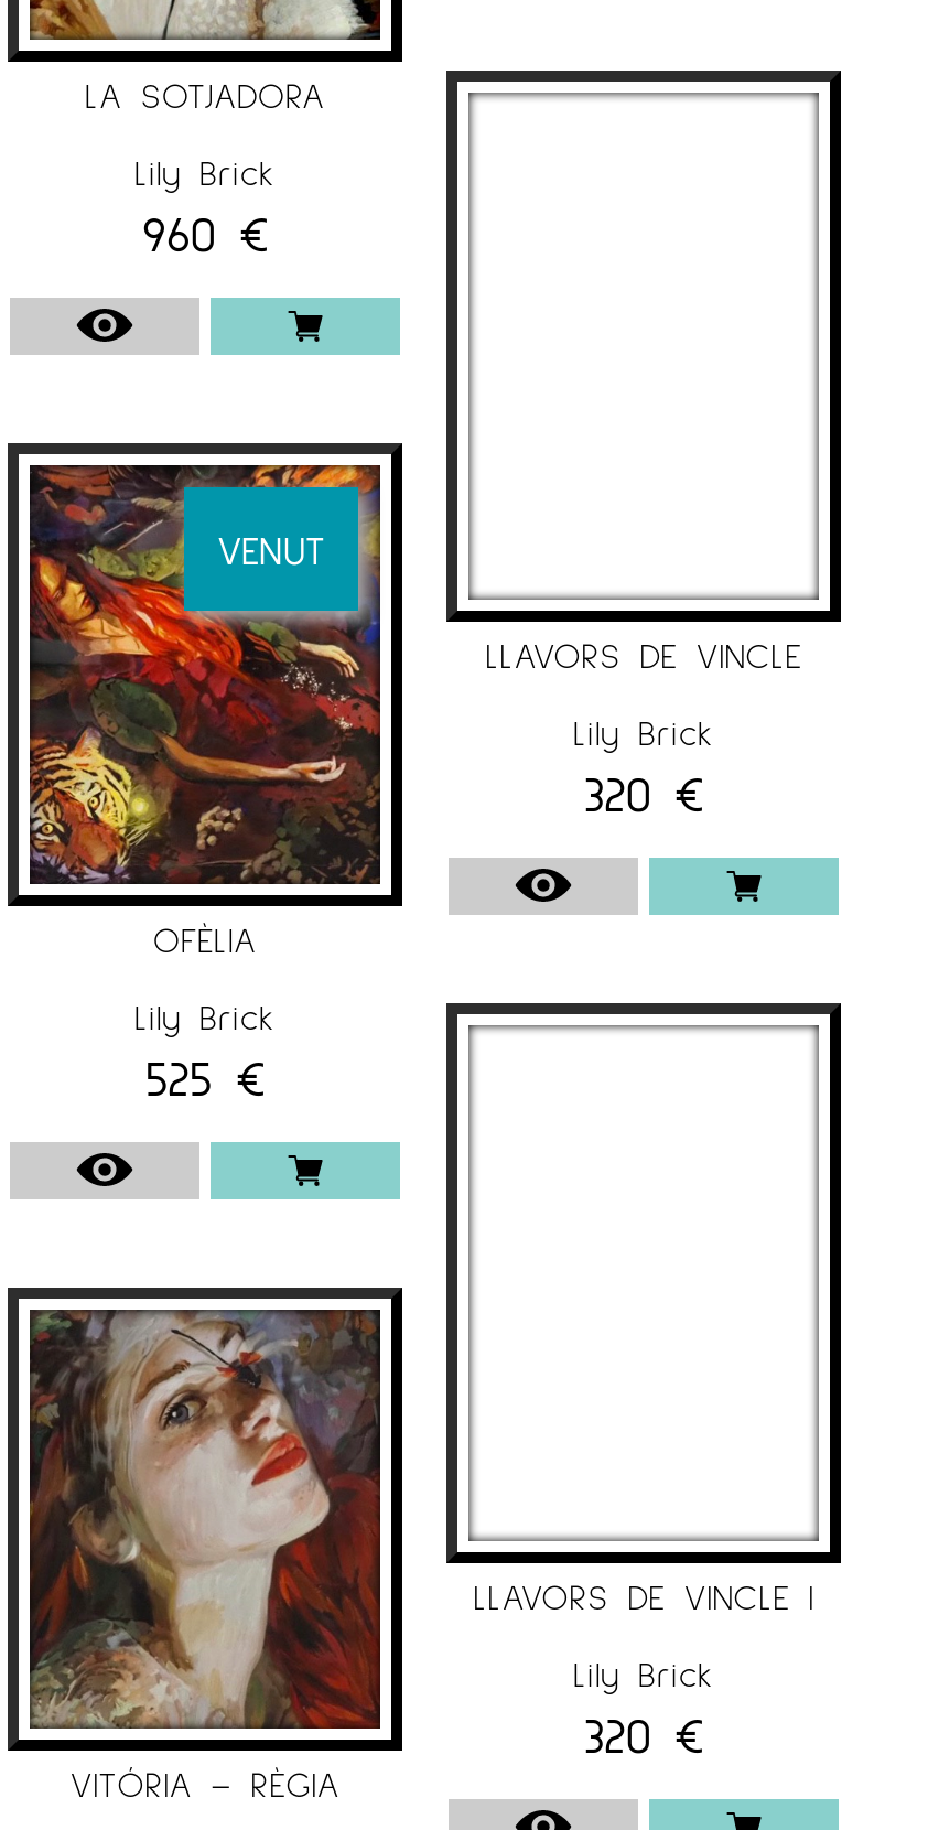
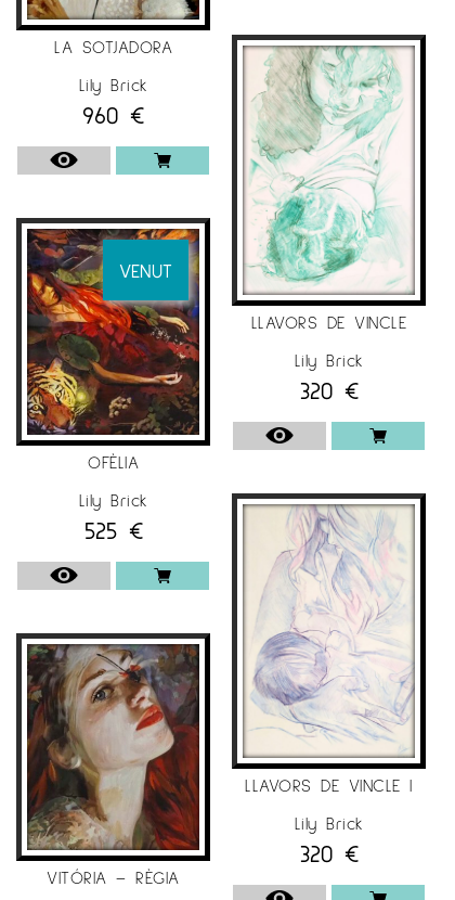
none -> [248,46,403,285] [image]
none -> [244,504,414,751] [image]

